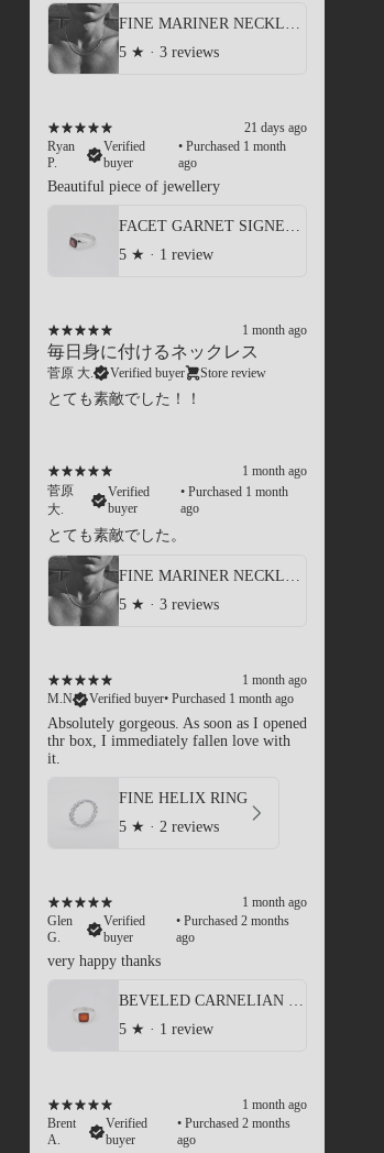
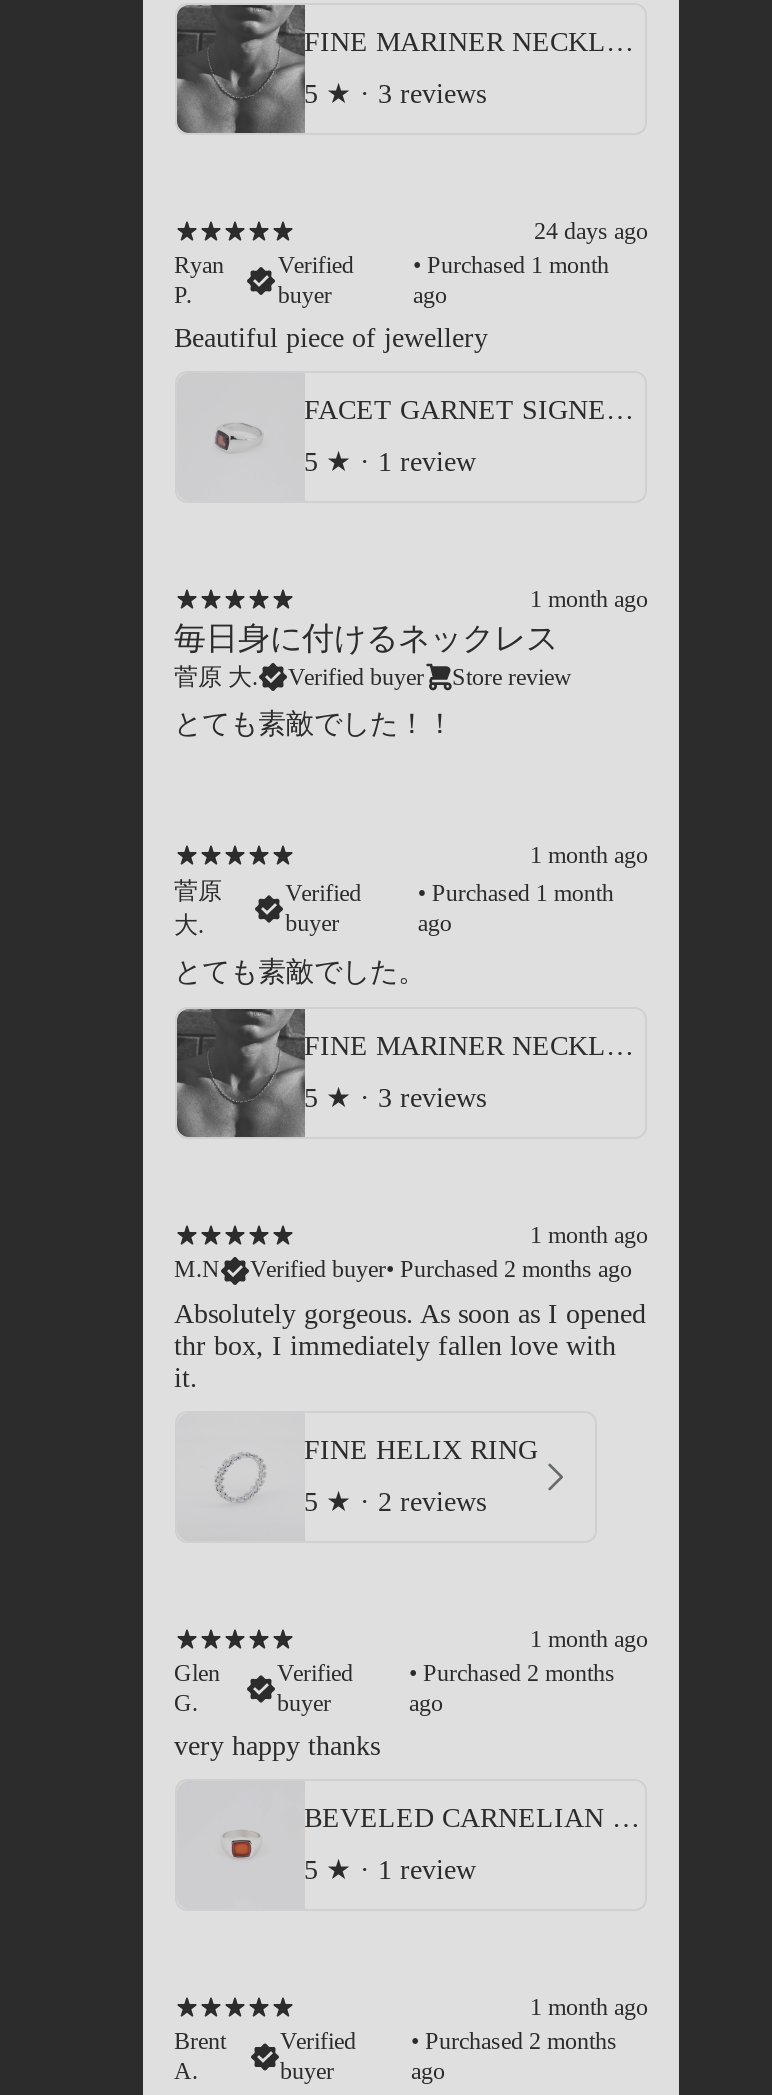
[245,120,308,136] 21 days ago -> [534,218,648,246] 24 days ago
[89,691,293,707] Verified buyer• Purchased 1 month ago -> [250,1256,632,1284] Verified buyer• Purchased 2 months ago

